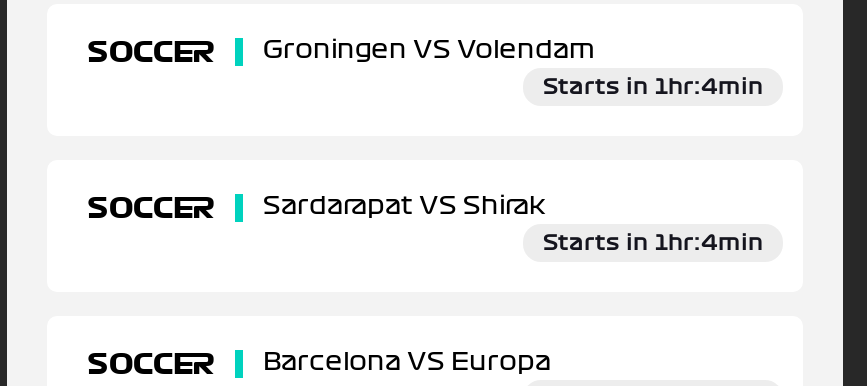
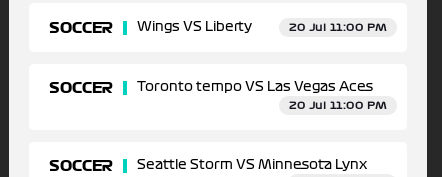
[263,38,763,98] Groningen VS Volendam | Starts in 1hr:4min -> [137,21,387,33] Wings VS Liberty | 20 Jul 11:00 PM
[263,194,545,218] Sardarapat VS Shirak -> [137,81,373,93] Toronto tempo VS Las Vegas Aces
[543,232,763,254] Starts in 1hr:4min -> [289,100,387,111] 20 Jul 11:00 PM
[263,350,551,374] Barcelona VS Europa -> [137,159,367,171] Seattle Storm VS Minnesota Lynx

